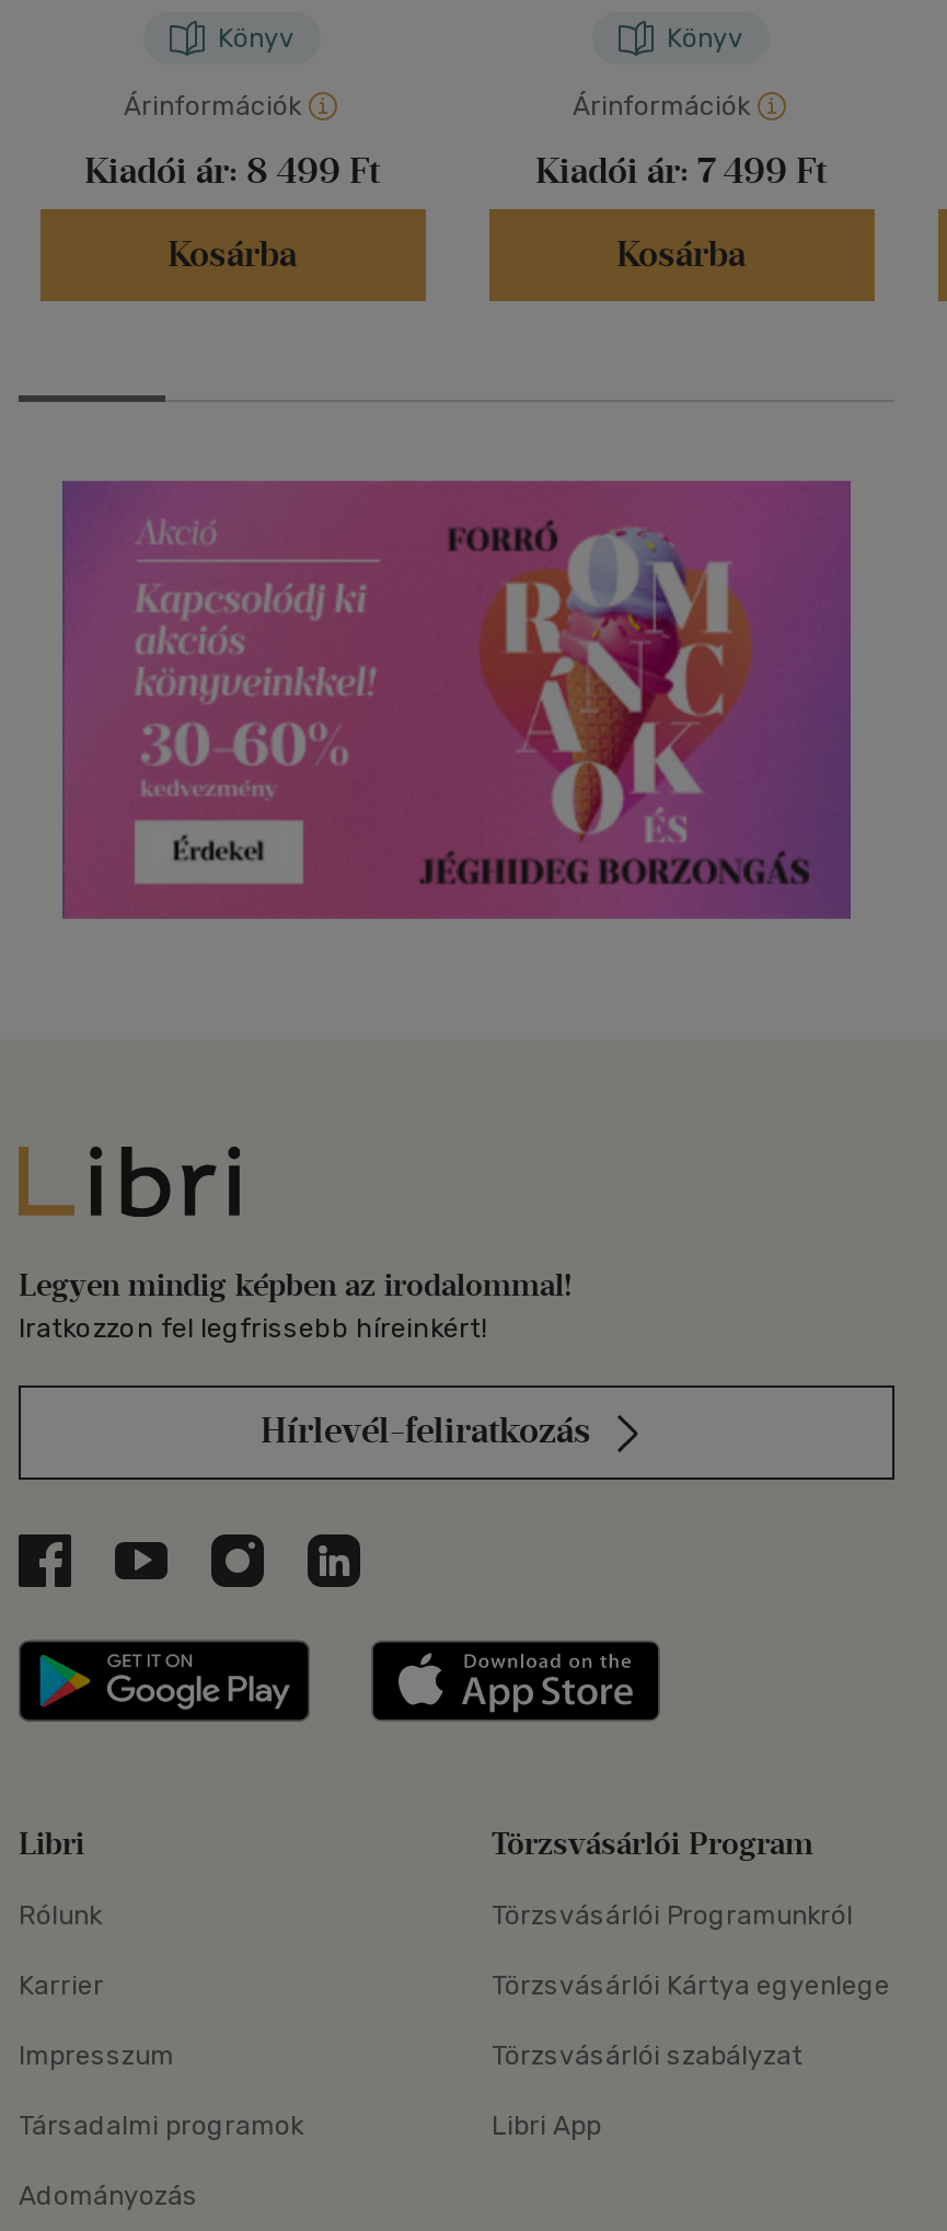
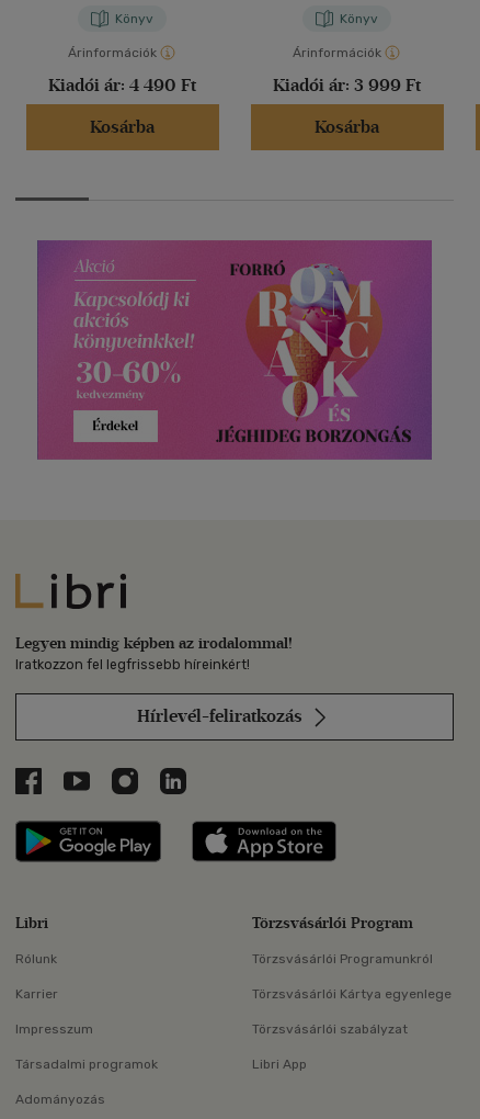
[84,151,380,192] Kiadói ár: 8 499 Ft -> [48,75,196,96] Kiadói ár: 4 490 Ft
[535,151,827,192] Kiadói ár: 7 499 Ft -> [273,75,421,96] Kiadói ár: 3 999 Ft

